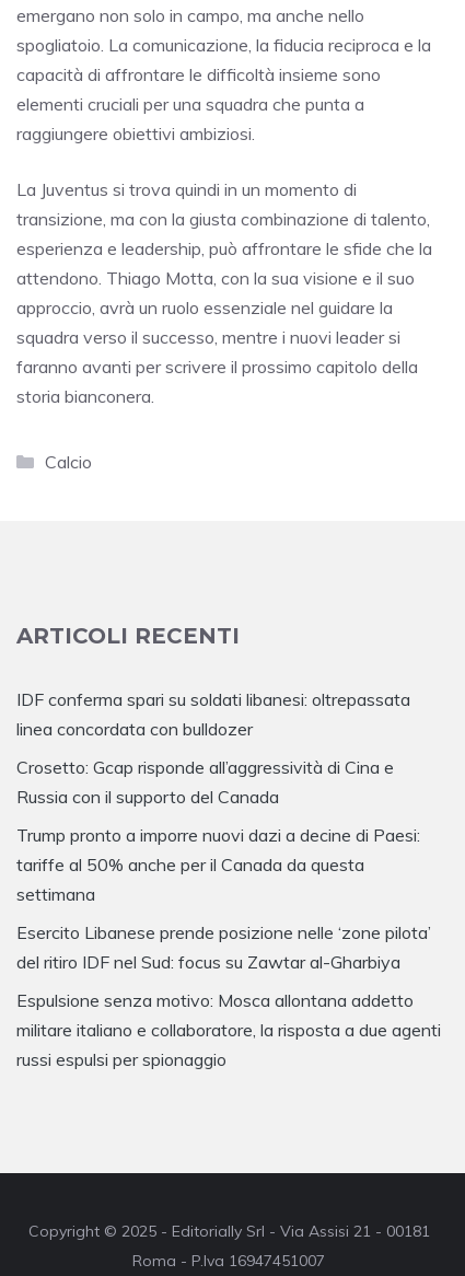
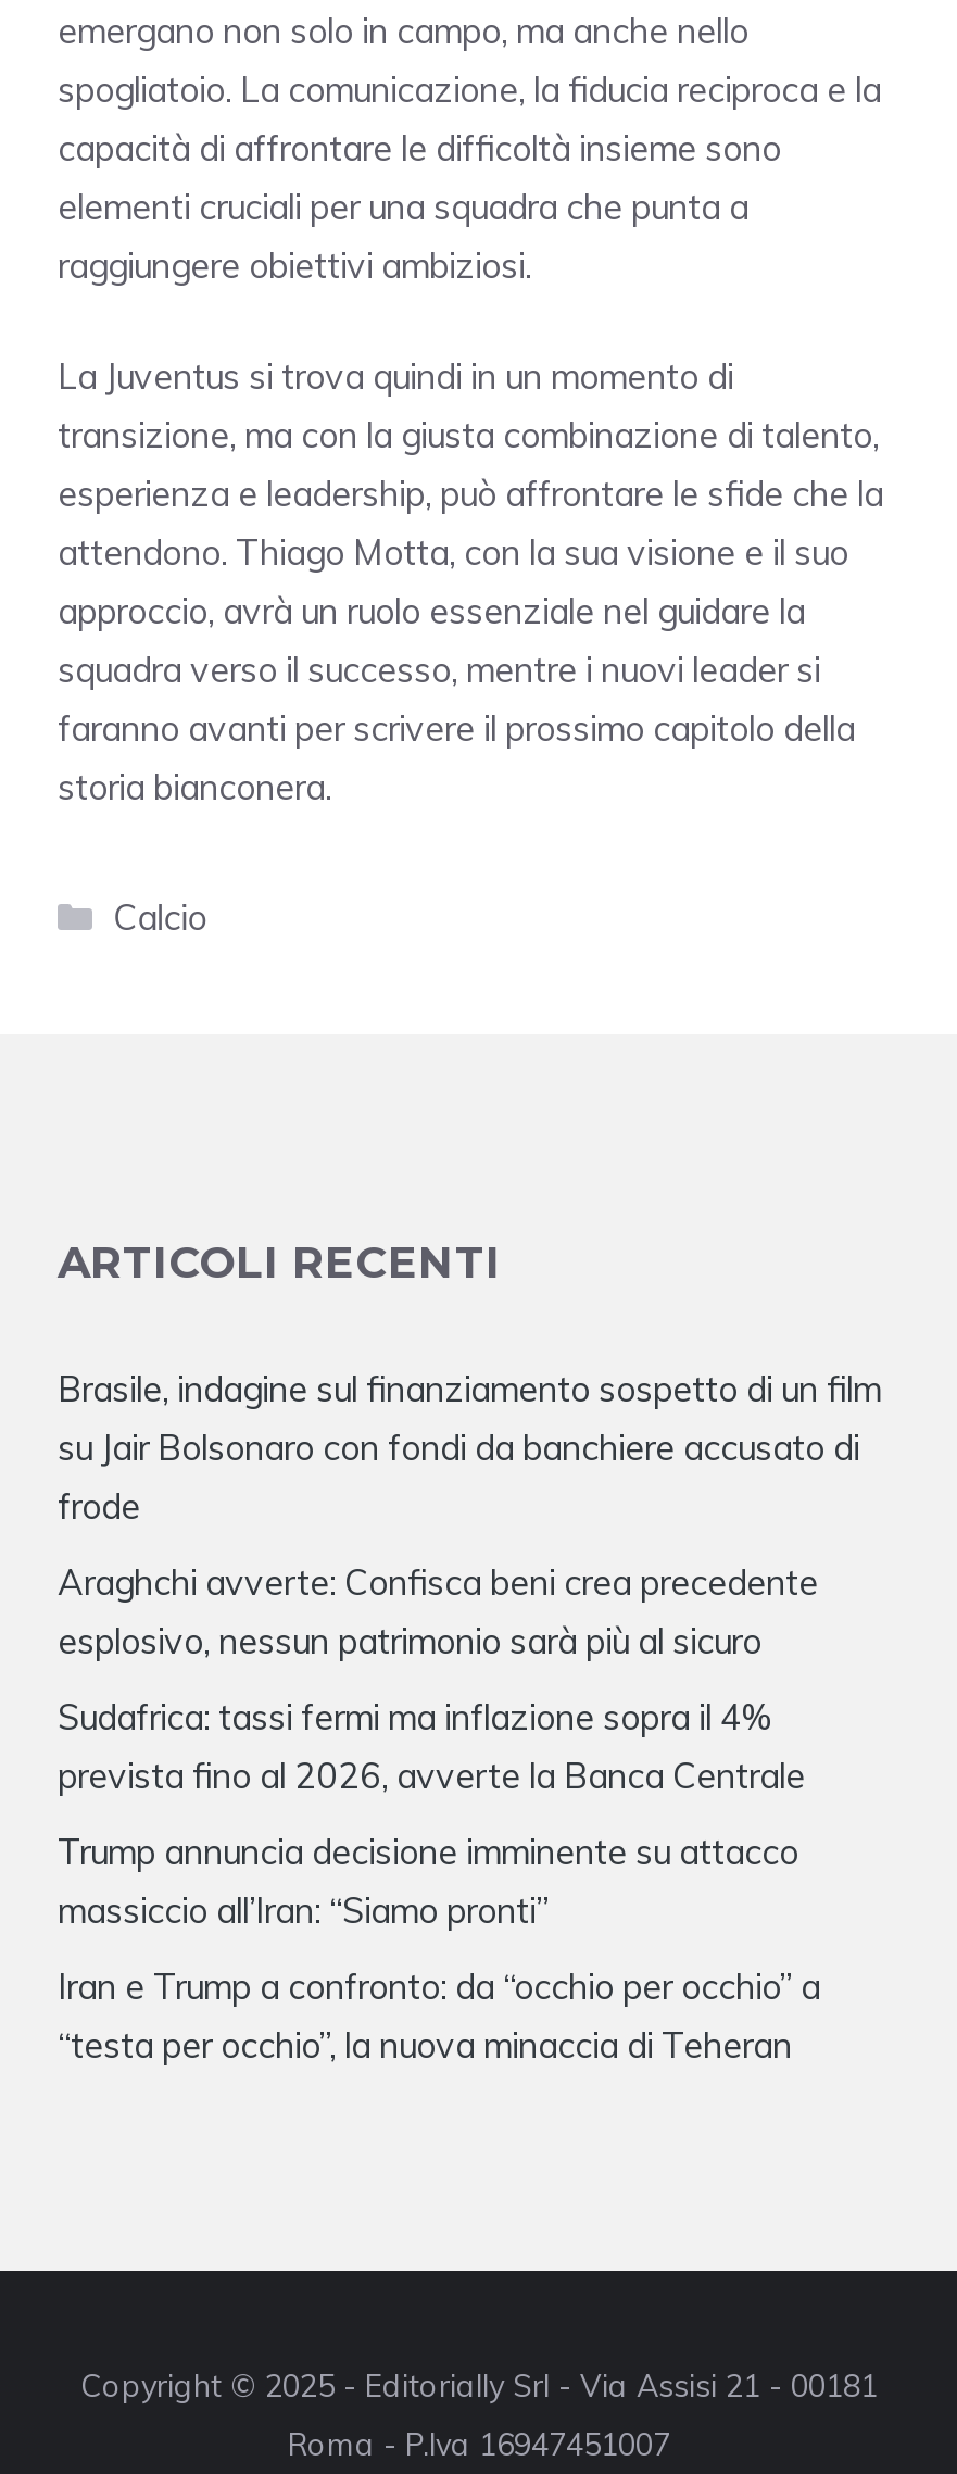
[16,688,410,740] IDF conferma spari su soldati libanesi: oltrepassata | linea concordata con bulldozer -> [58,1367,881,1527] Brasile, indagine sul finanziamento sospetto di un film | su Jair Bolsonaro con fondi da banchiere accusato di | frode
[16,756,394,808] Crosetto: Gcap risponde all’aggressività di Cina e | Russia con il supporto del Canada -> [58,1560,818,1662] Araghchi avverte: Confisca beni crea precedente | esplosivo, nessun patrimonio sarà più al sicuro
[16,824,420,905] Trump pronto a imporre nuovi dazi a decine di Paesi: | tariffe al 50% anche per il Canada da questa | settimana -> [58,1695,805,1797] Sudafrica: tassi fermi ma inflazione sopra il 4% | prevista fino al 2026, avverte la Banca Centrale
[16,921,431,973] Esercito Libanese prende posizione nelle ‘zone pilota’ | del ritiro IDF nel Sud: focus su Zawtar al-Gharbiya -> [58,1829,798,1932] Trump annuncia decisione imminente su attacco | massiccio all’Iran: “Siamo pronti”
[16,989,441,1070] Espulsione senza motivo: Mosca allontana addetto | militare italiano e collaboratore, la risposta a due agenti | russi espulsi per spionaggio -> [58,1964,820,2066] Iran e Trump a confronto: da “occhio per occhio” a | “testa per occhio”, la nuova minaccia di Teheran

